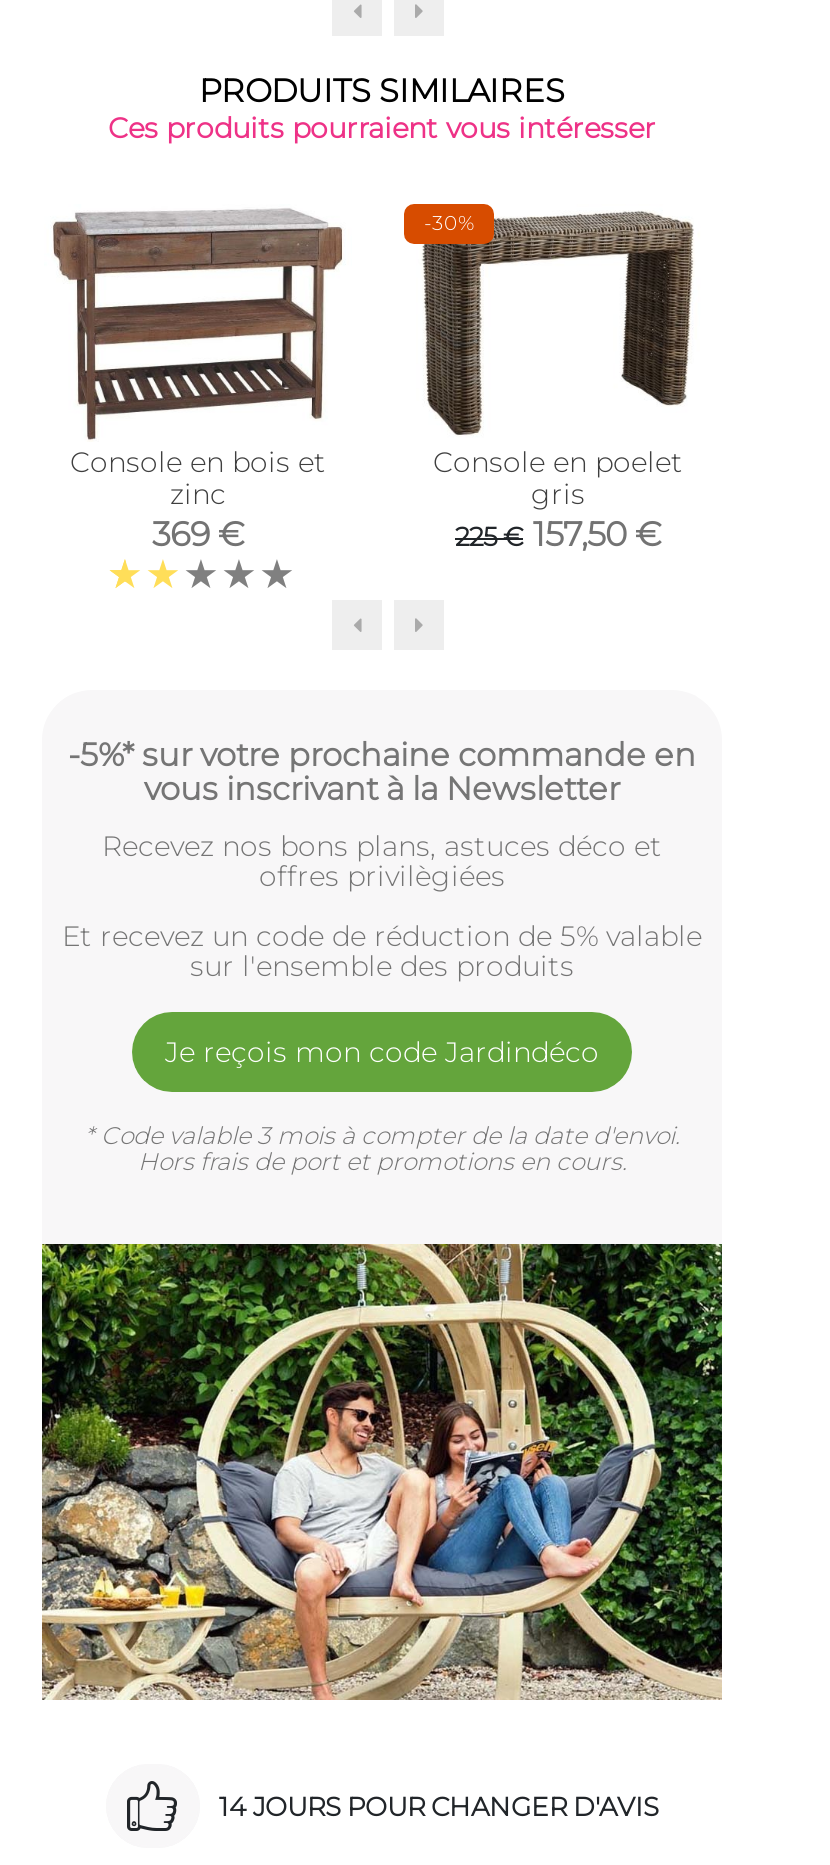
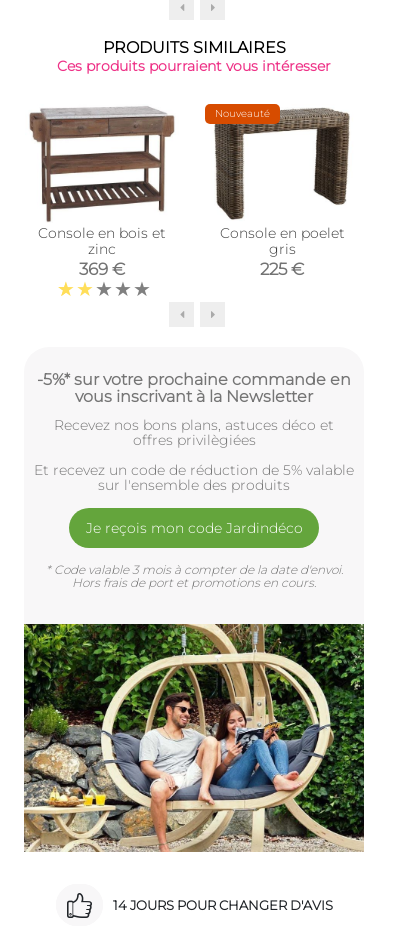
[424,210,474,236] -30% -> [215,107,270,120] Nouveauté
[455,514,661,554] 225 € 157,50 € -> [260,259,304,279] 225 €

